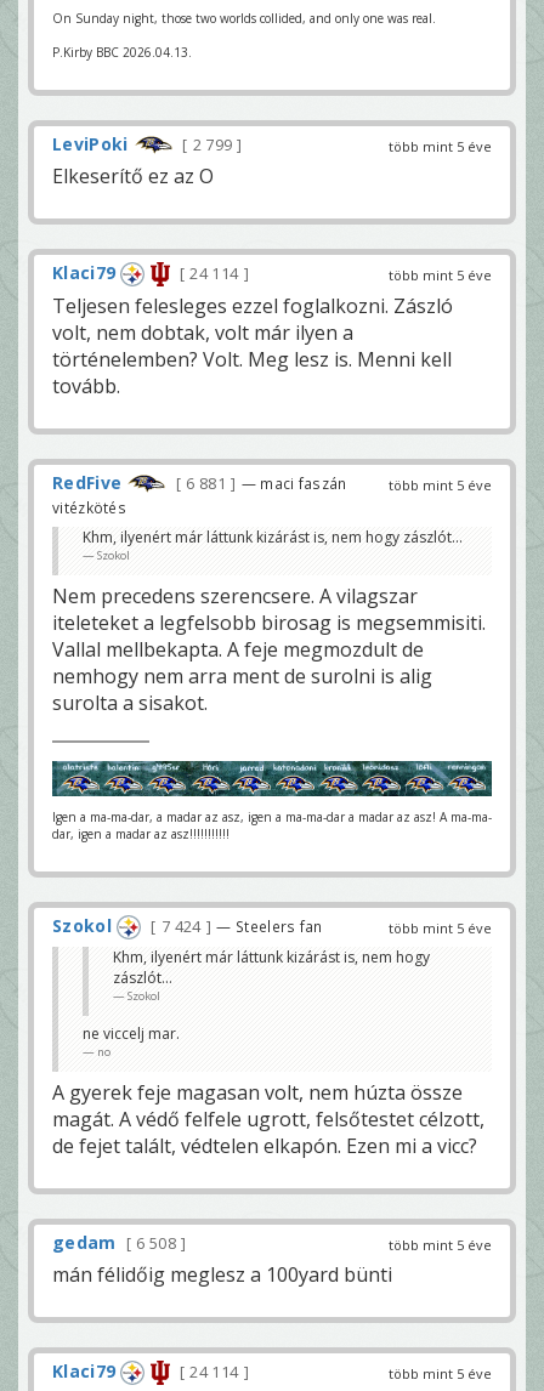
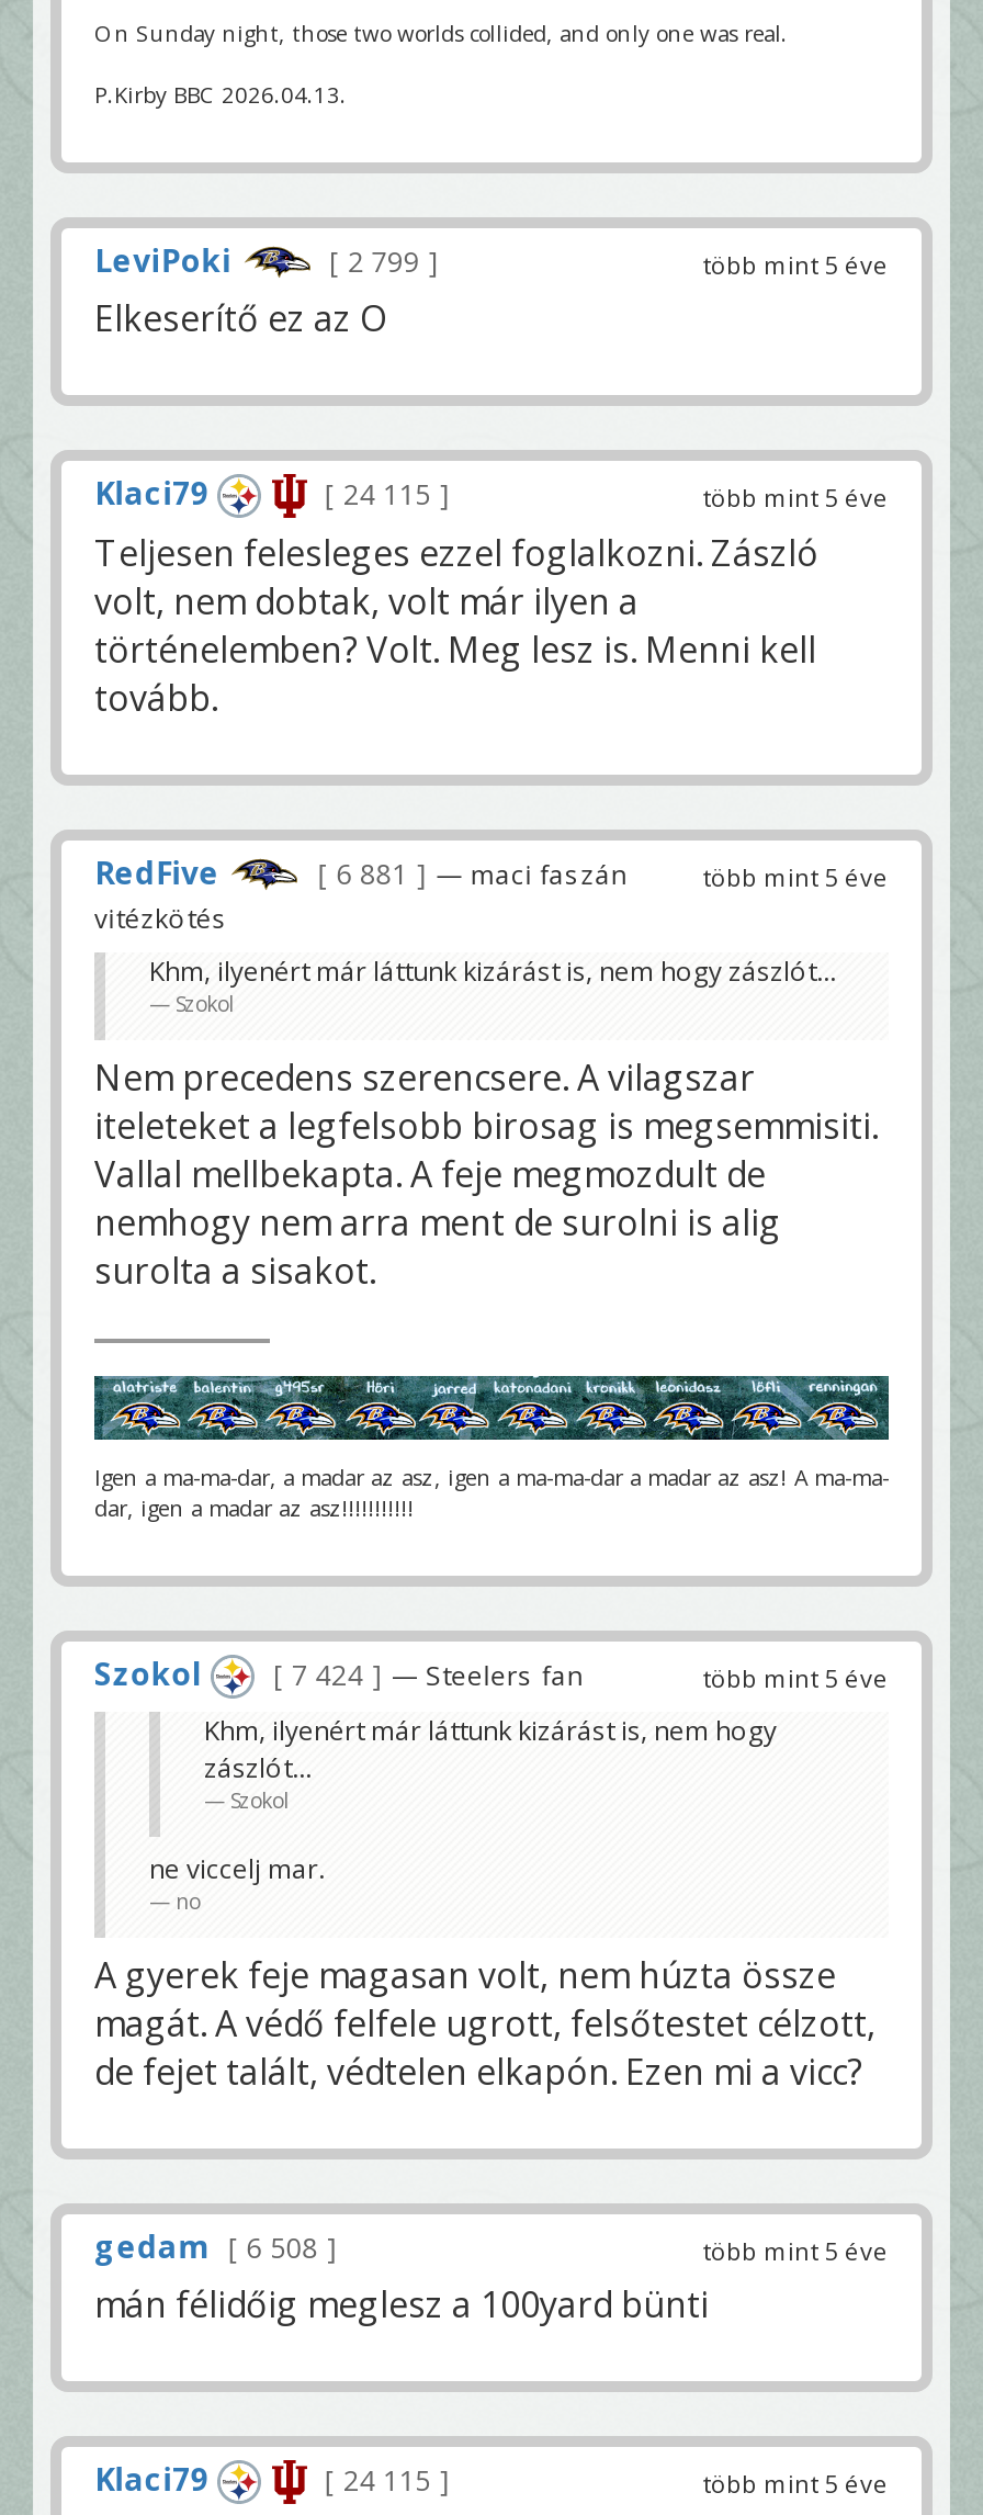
[186,263,242,284] 24 114 -> [336,475,438,513] 24 115
[186,1362,242,1383] 24 114 -> [336,2463,438,2500] 24 115

